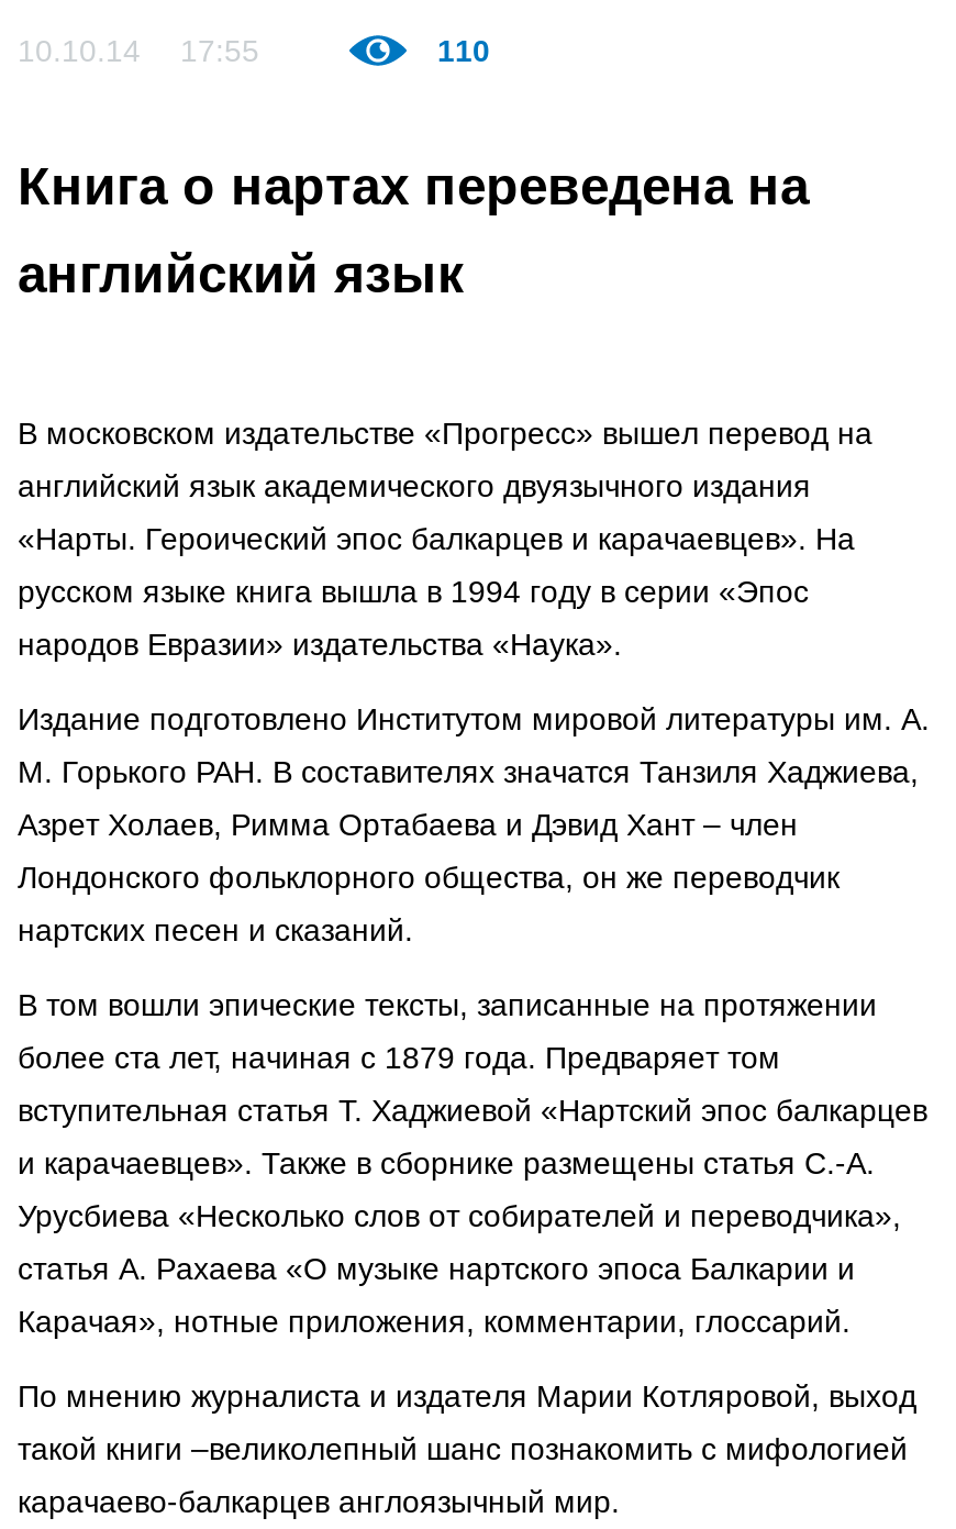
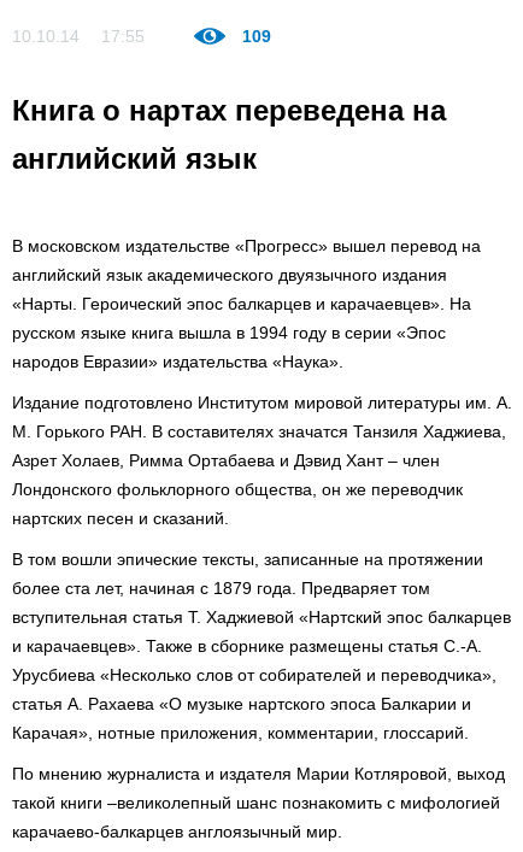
[437,33,490,68] 110 -> [242,26,271,46] 109

